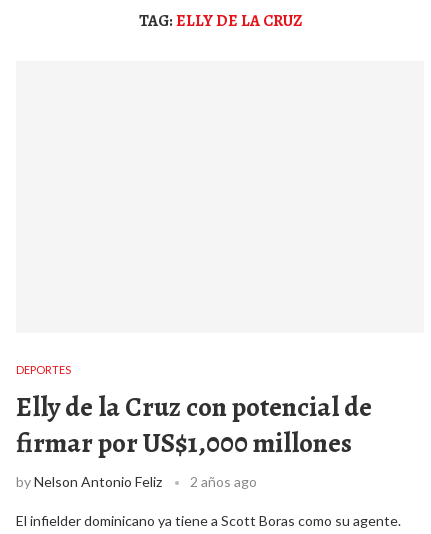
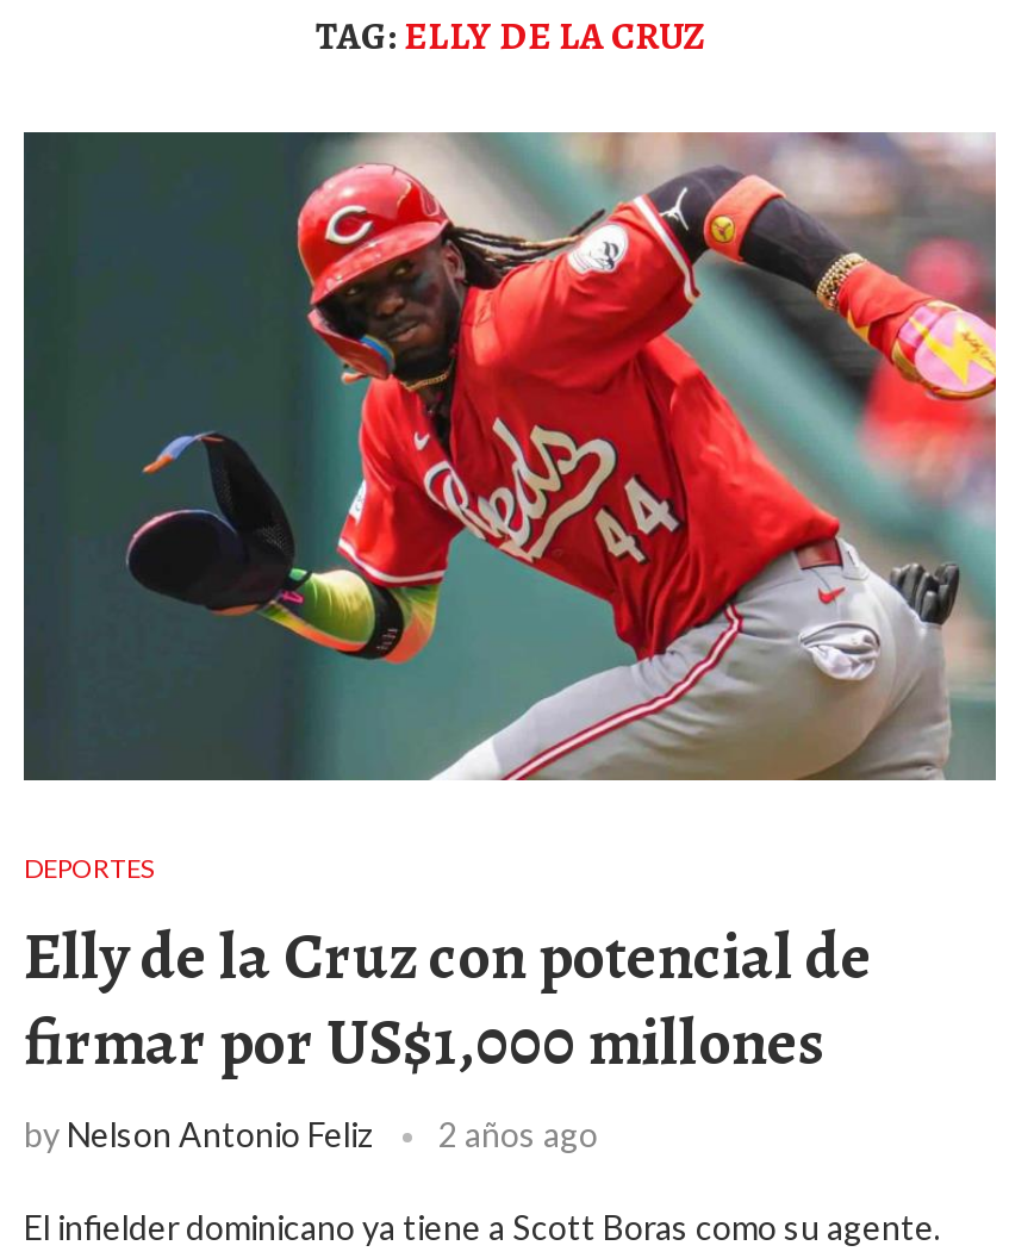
none -> [21,130,998,783] [image]

